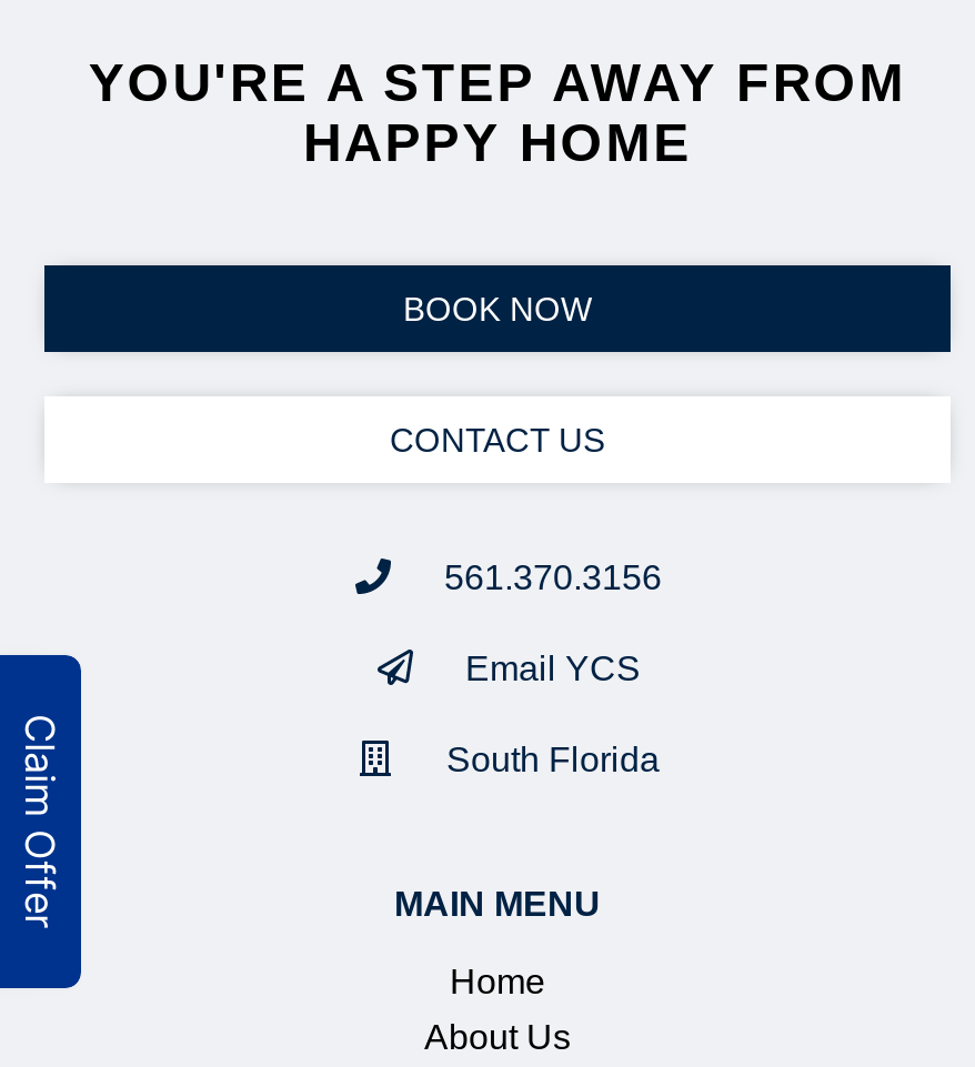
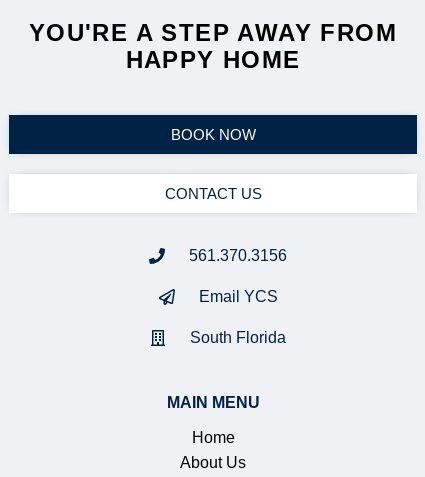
[7,653,84,990] [image] -> none

